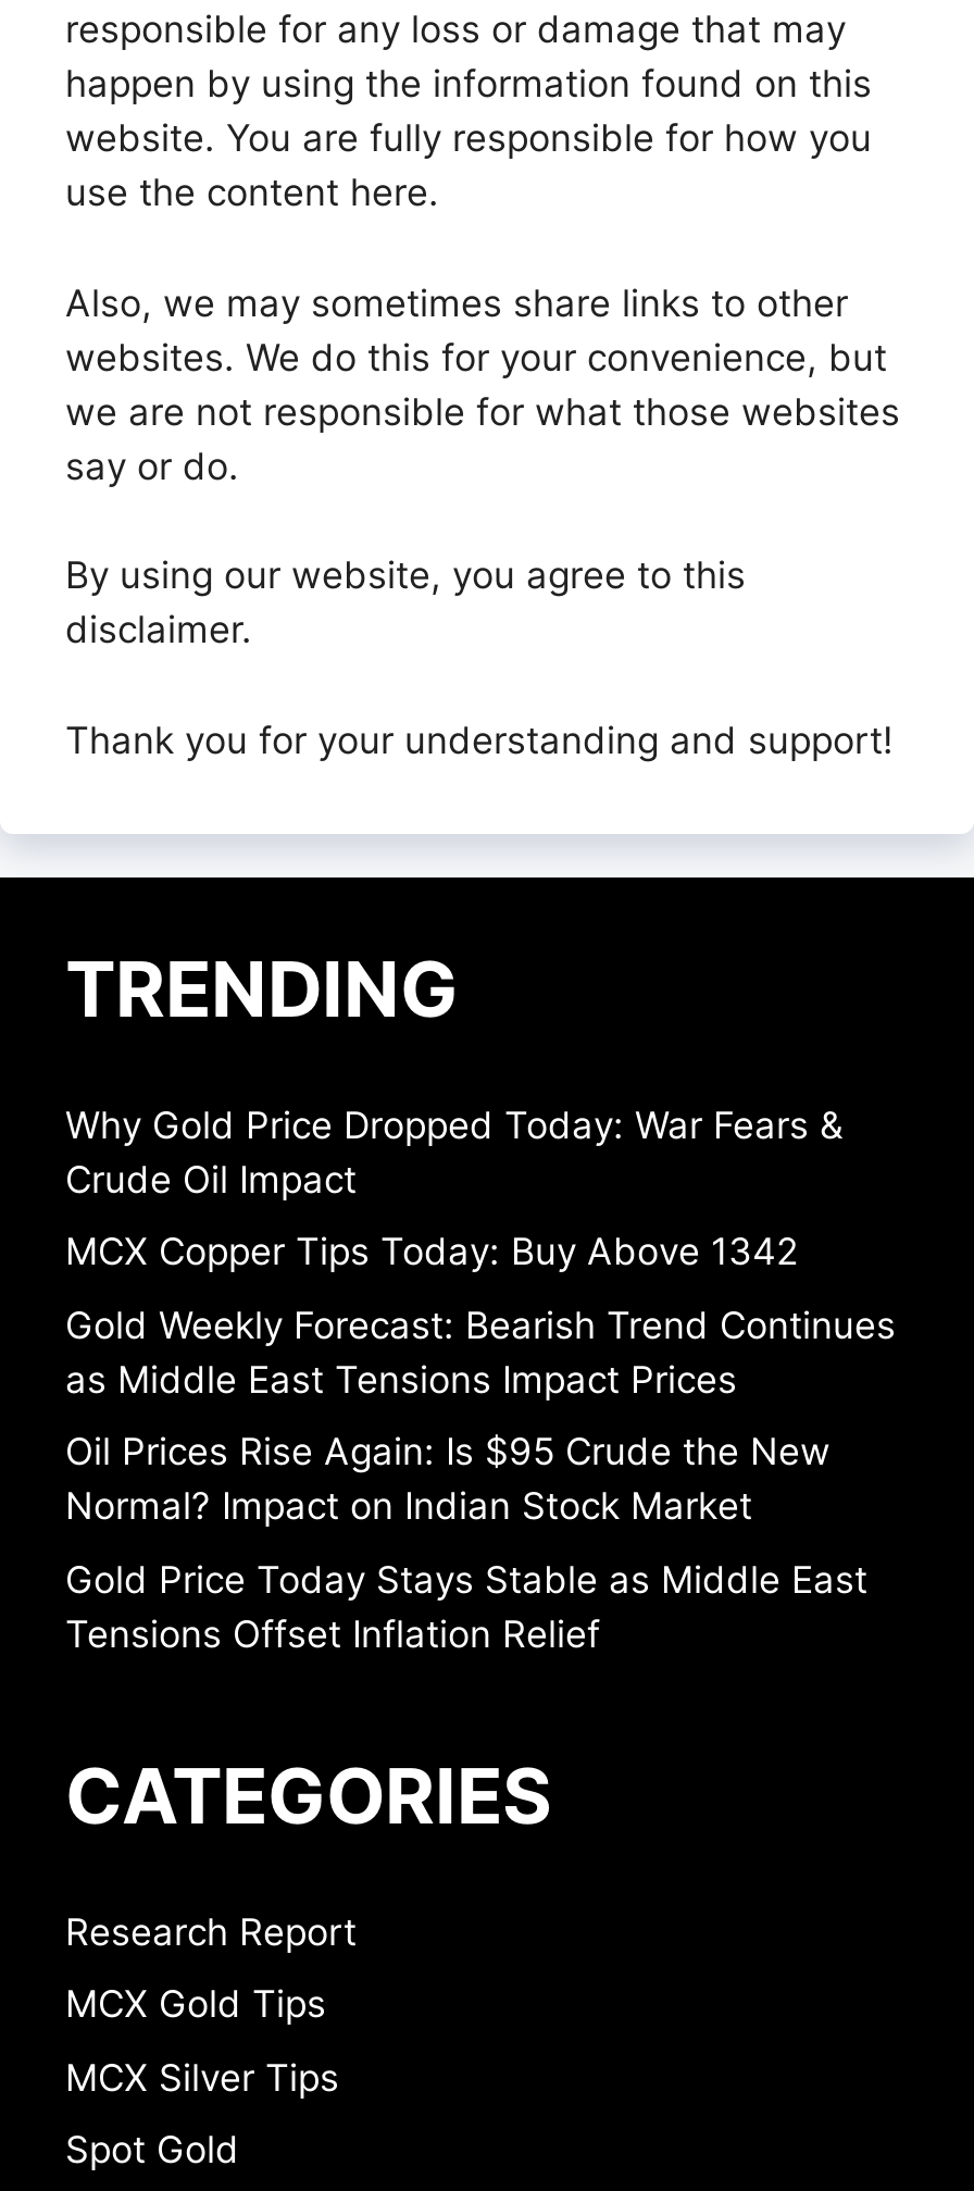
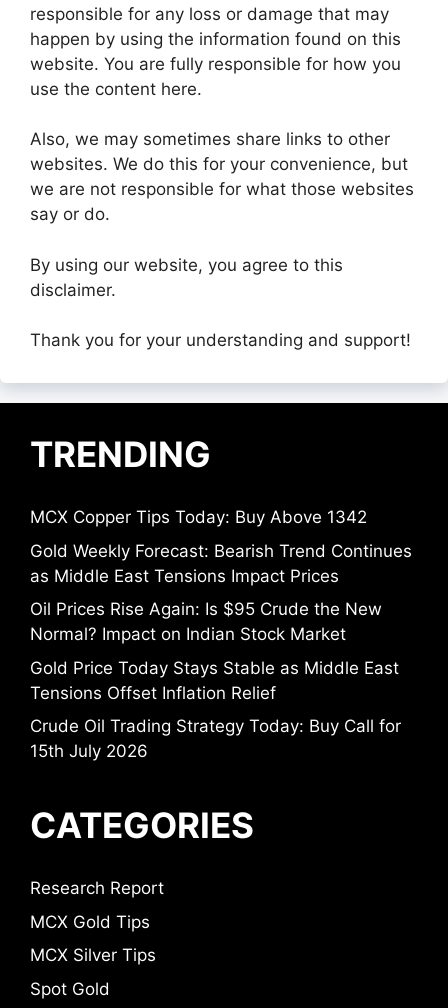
[65,1103,844,1201] Why Gold Price Dropped Today: War Fears & | Crude Oil Impact -> none
moved [65,1231,896,1656] -> [30,507,412,703]: MCX Copper Tips Today: Buy Above 1342 | Gold Weekly Forecast: Bearish Trend Continues | as Middle East Tensions Impact Prices | Oil Prices Rise Again: Is $95 Crude the New | Normal? Impact on Indian Stock Market | Gold Price Today Stays Stable as Middle East | Tensions Offset Inflation Relief
none -> [30,716,401,761] Crude Oil Trading Strategy Today: Buy Call for | 15th July 2026

